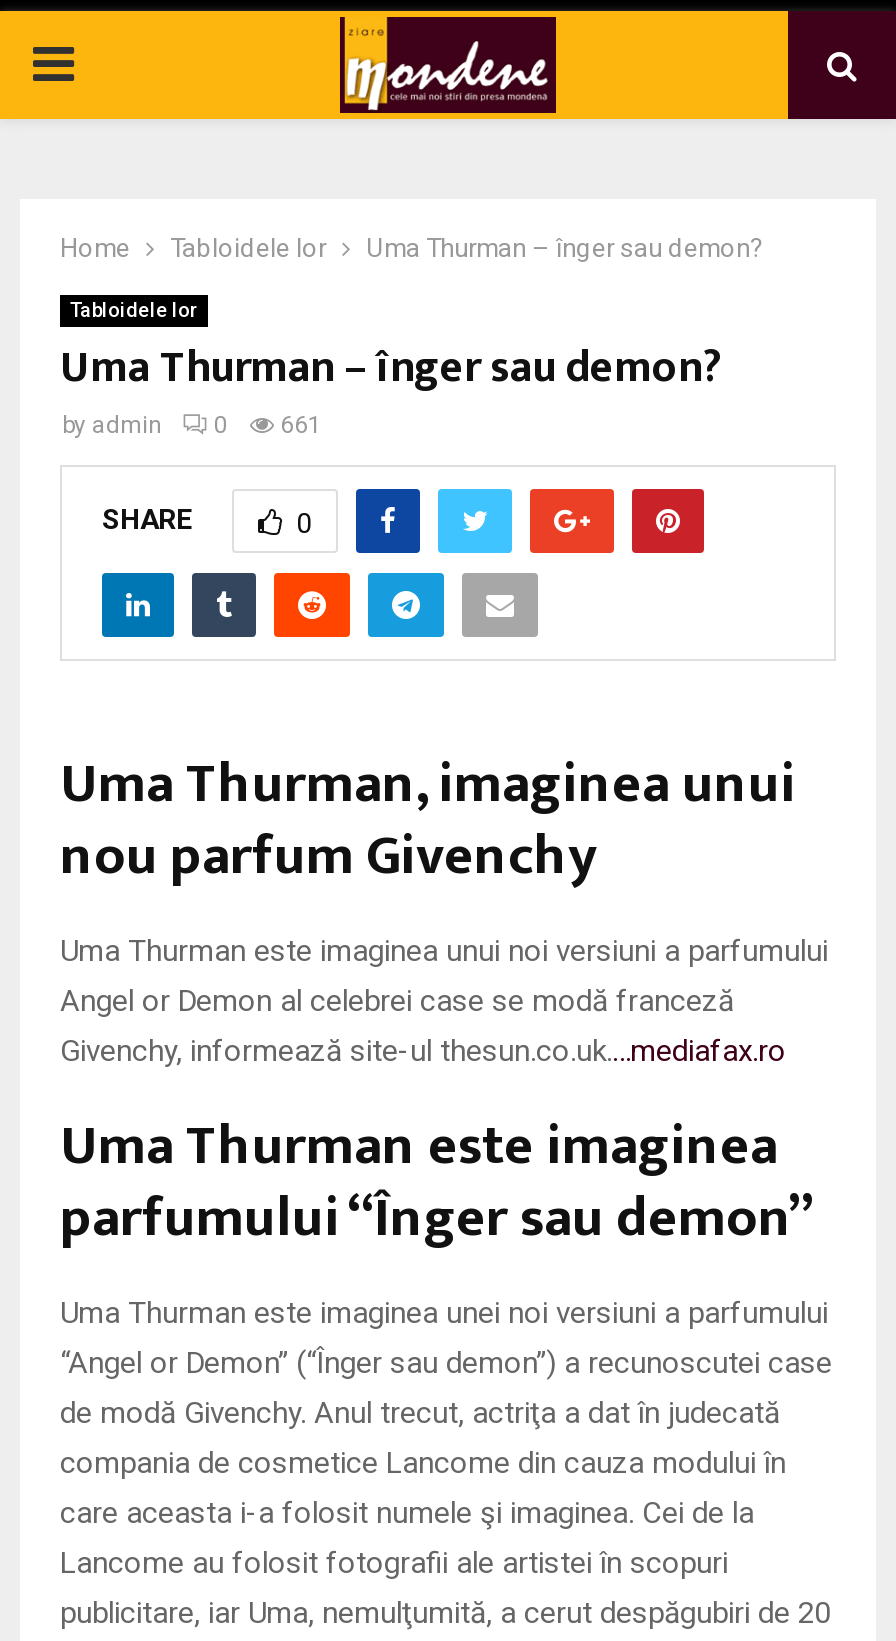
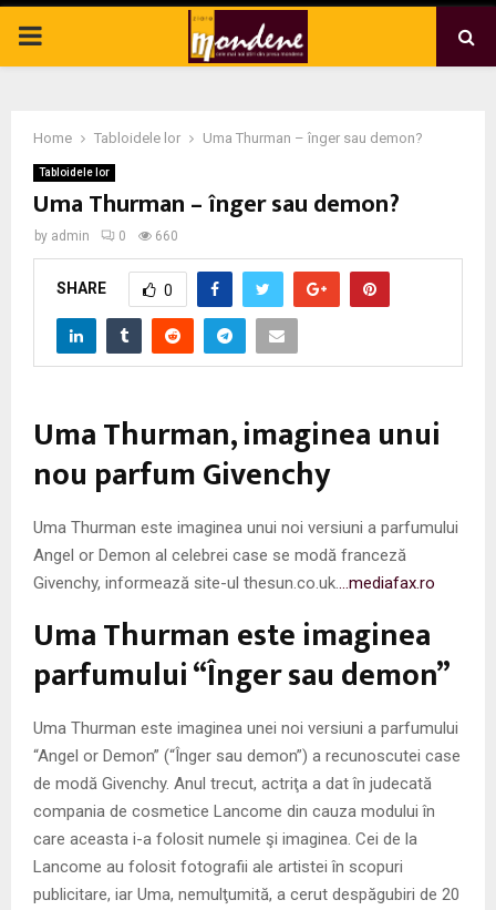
[62,411,322,439] by admin 0 661 -> [34,228,178,244] by admin 0 660

